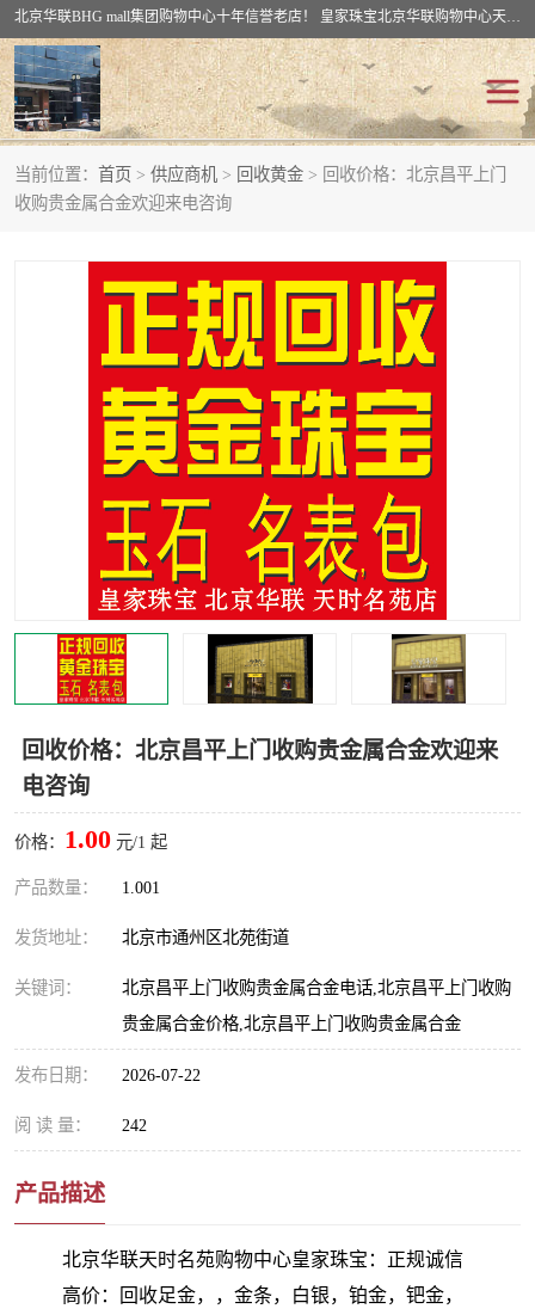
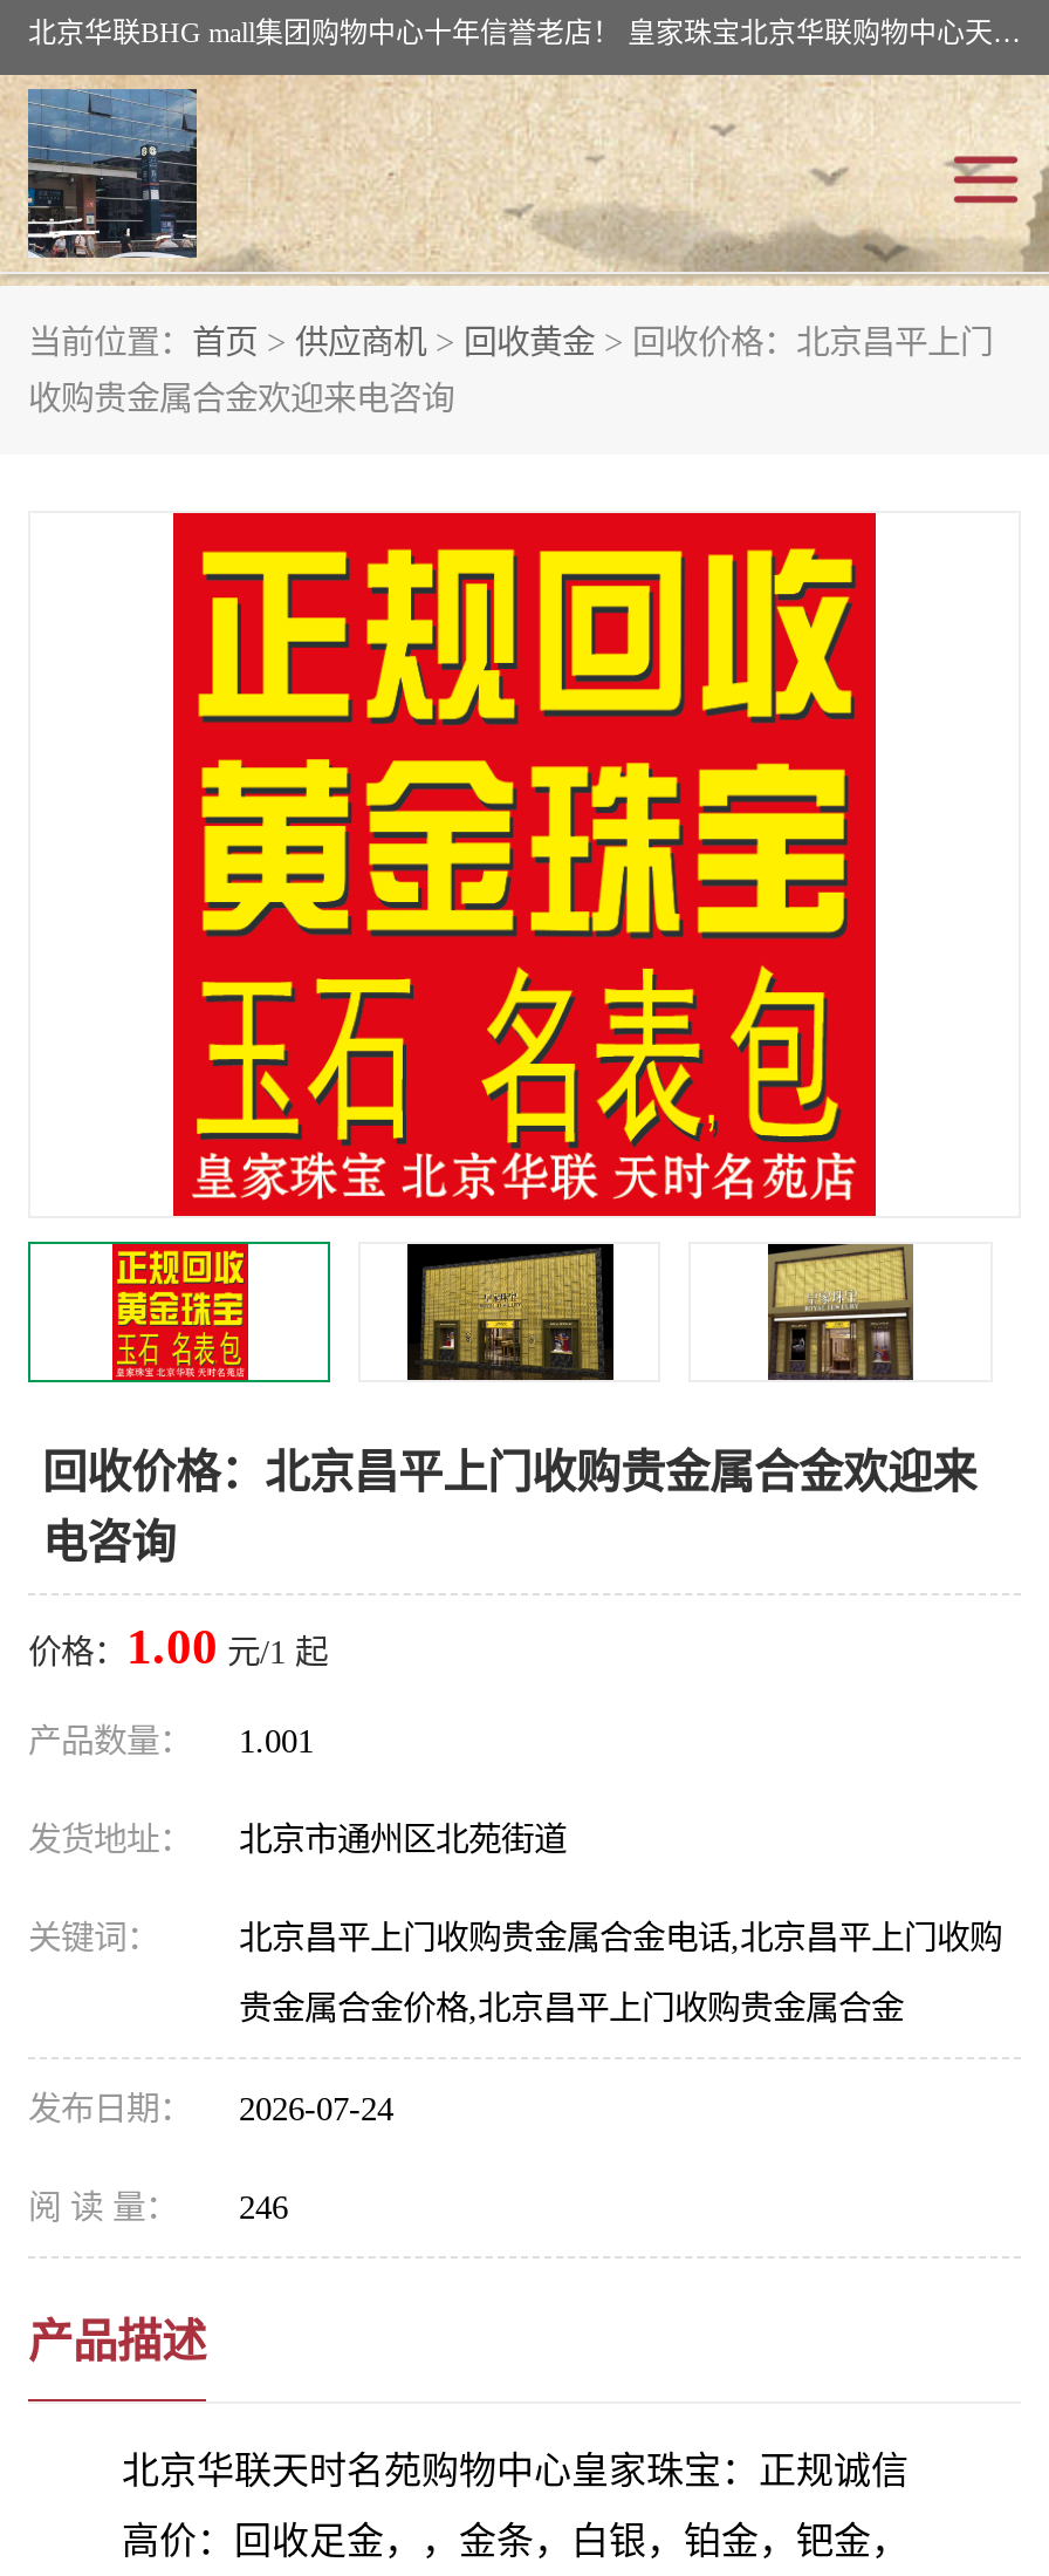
[14,1065,201,1084] 发布日期： 2026-07-22 -> [28,2090,393,2127] 发布日期： 2026-07-24
[14,1116,147,1135] 阅 读 量： 242 -> [28,2188,288,2226] 阅 读 量： 246

